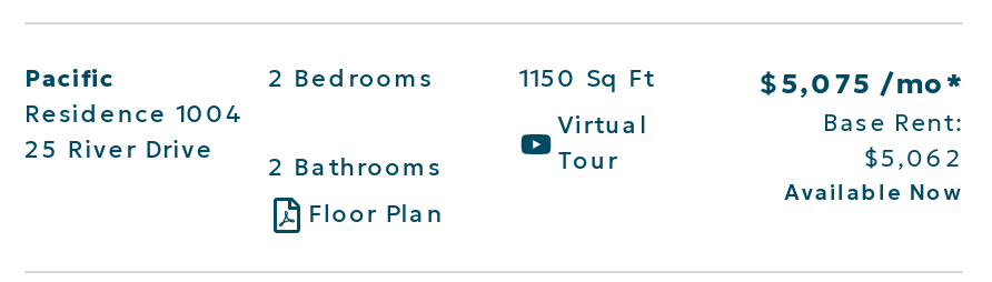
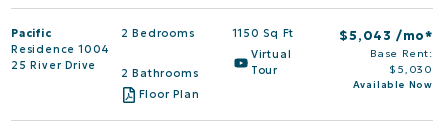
[759,67,963,100] $5,075 /mo* -> [339,28,433,43] $5,043 /mo*
[863,144,963,173] $5,062 -> [389,63,433,76] $5,030

